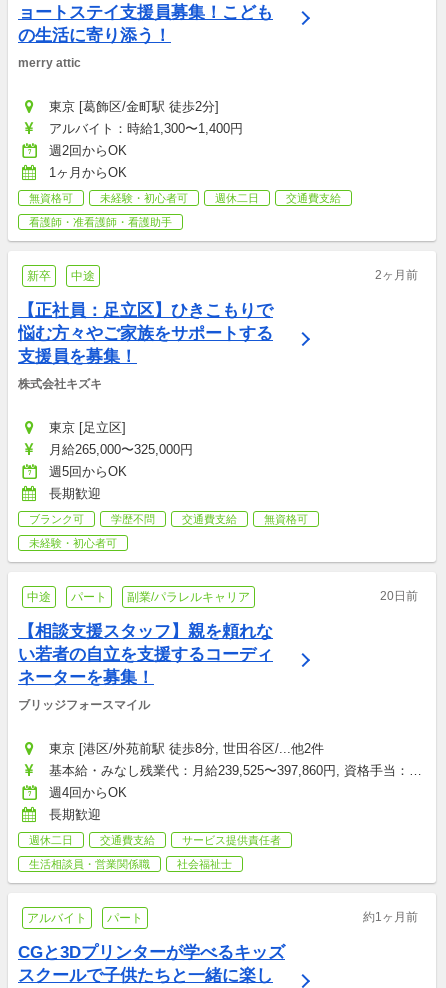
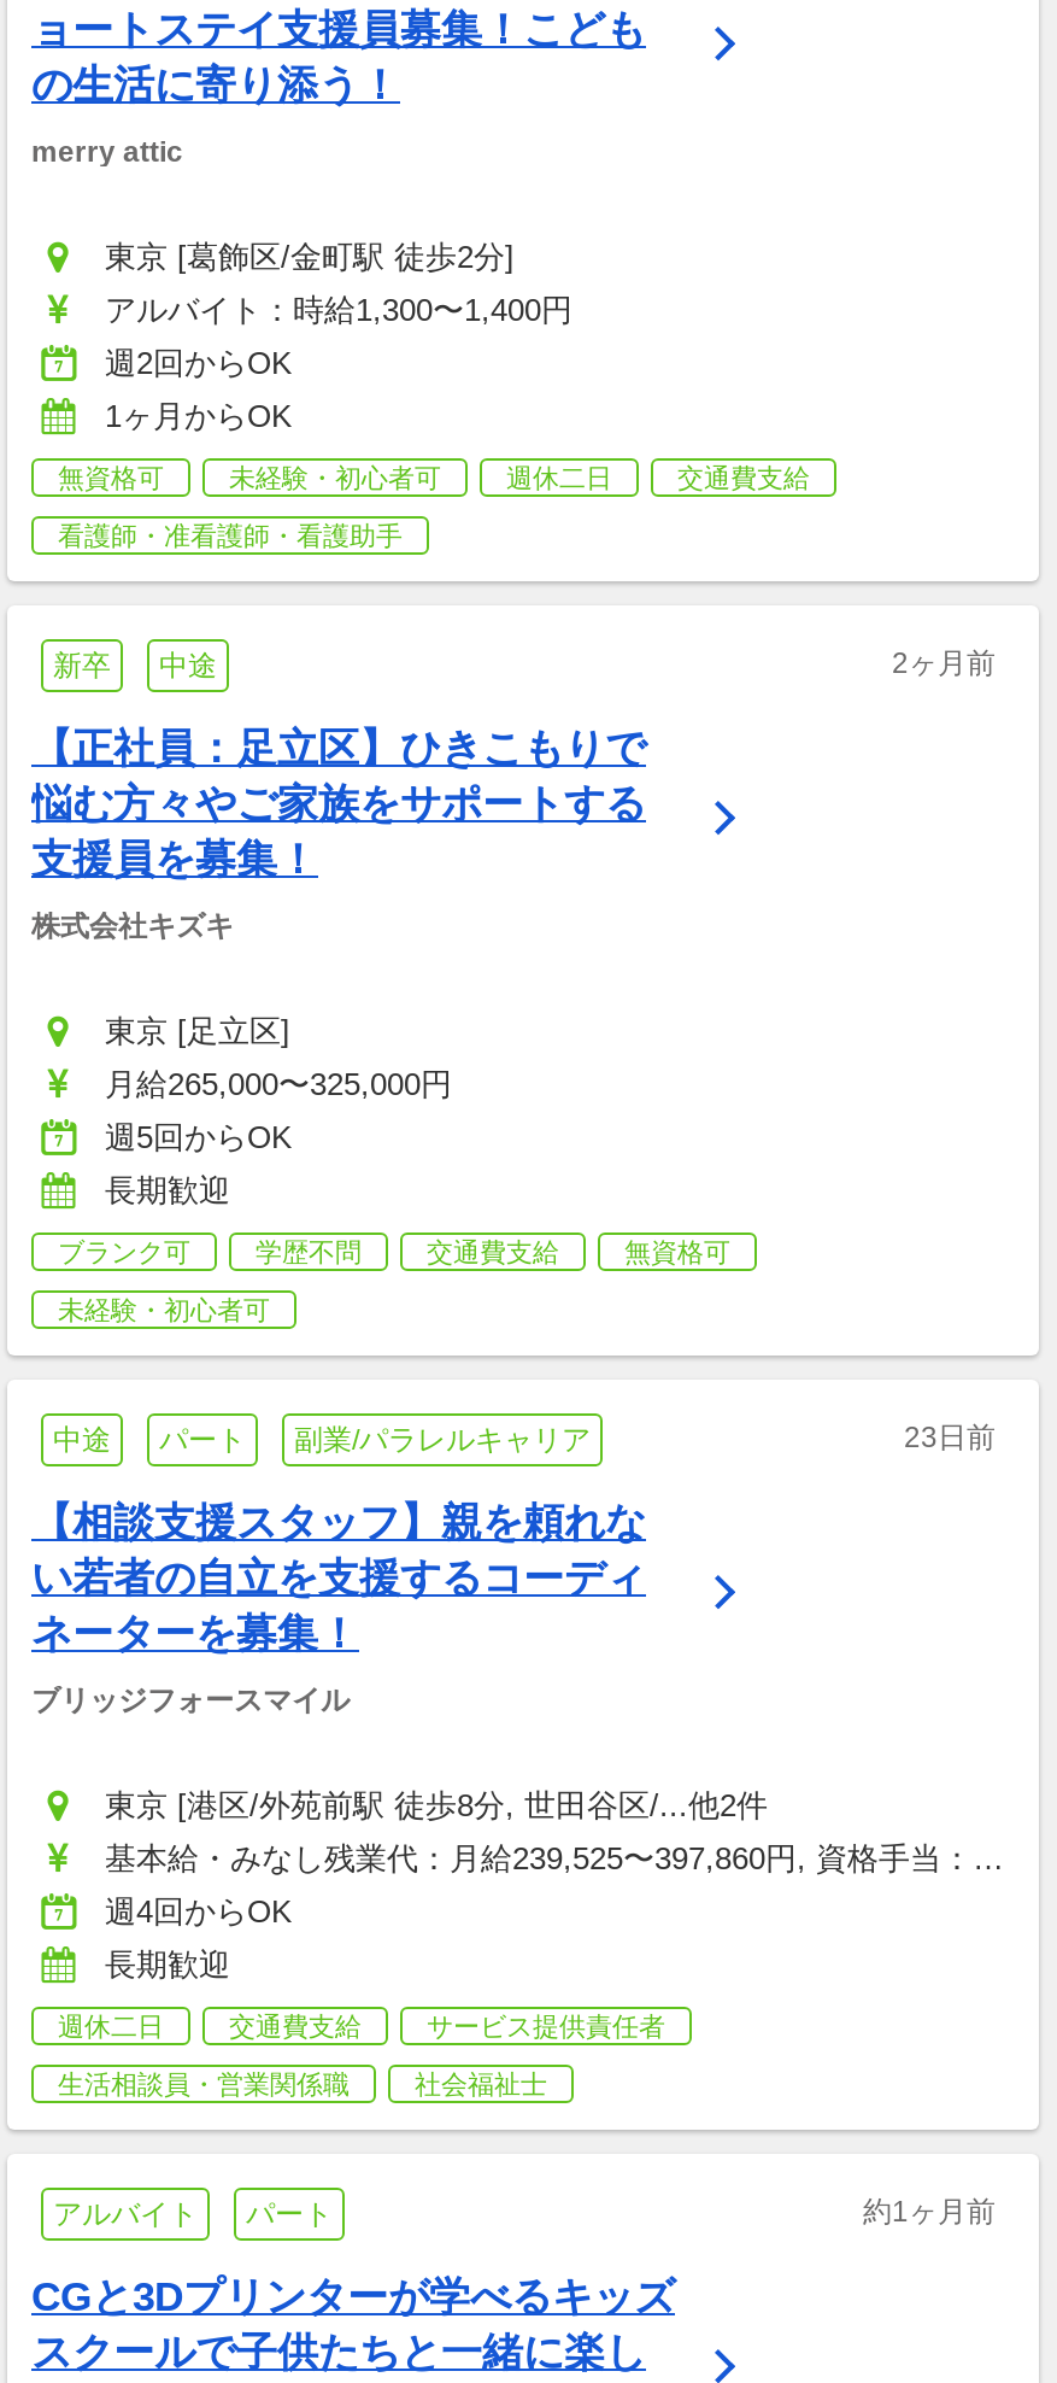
[380,589,418,603] 20日前 -> [904,1421,996,1454] 23日前

